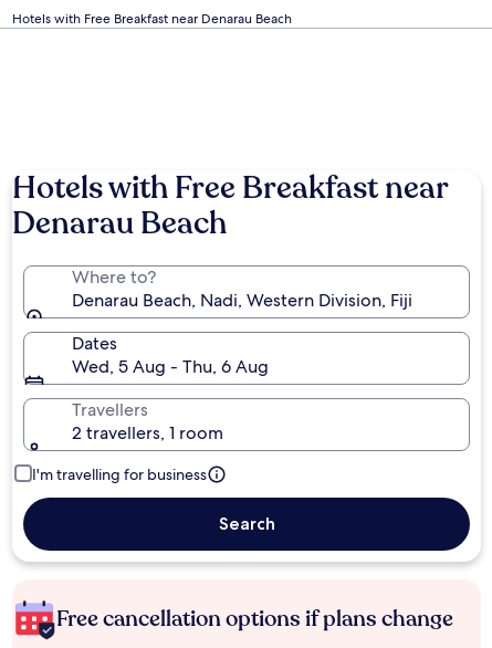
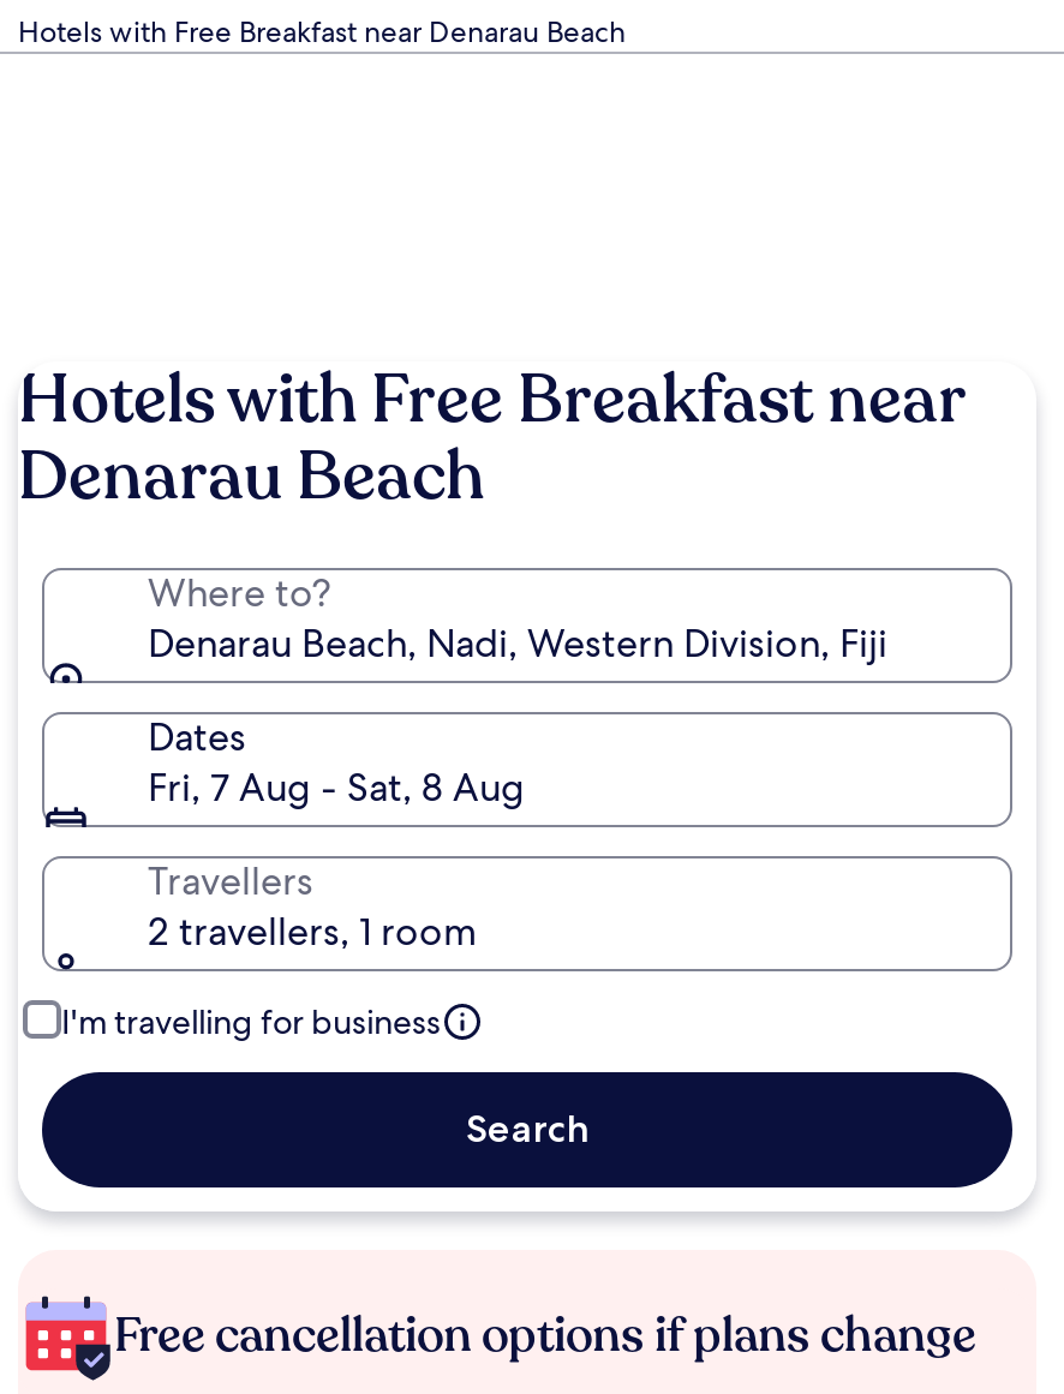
[72,355,269,378] Wed, 5 Aug - Thu, 6 Aug -> [148,762,525,813] Fri, 7 Aug - Sat, 8 Aug

